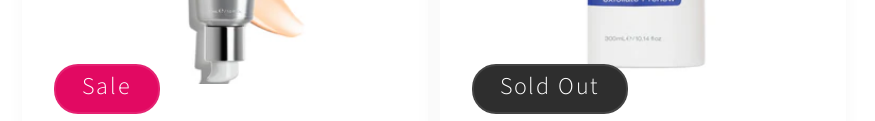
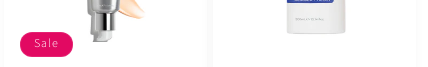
[500,70,600,104] Sold Out -> none

